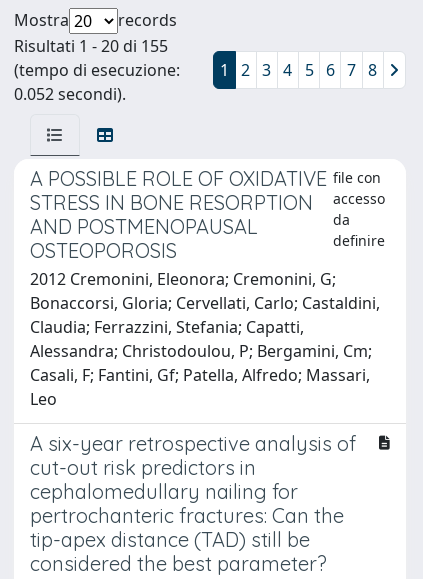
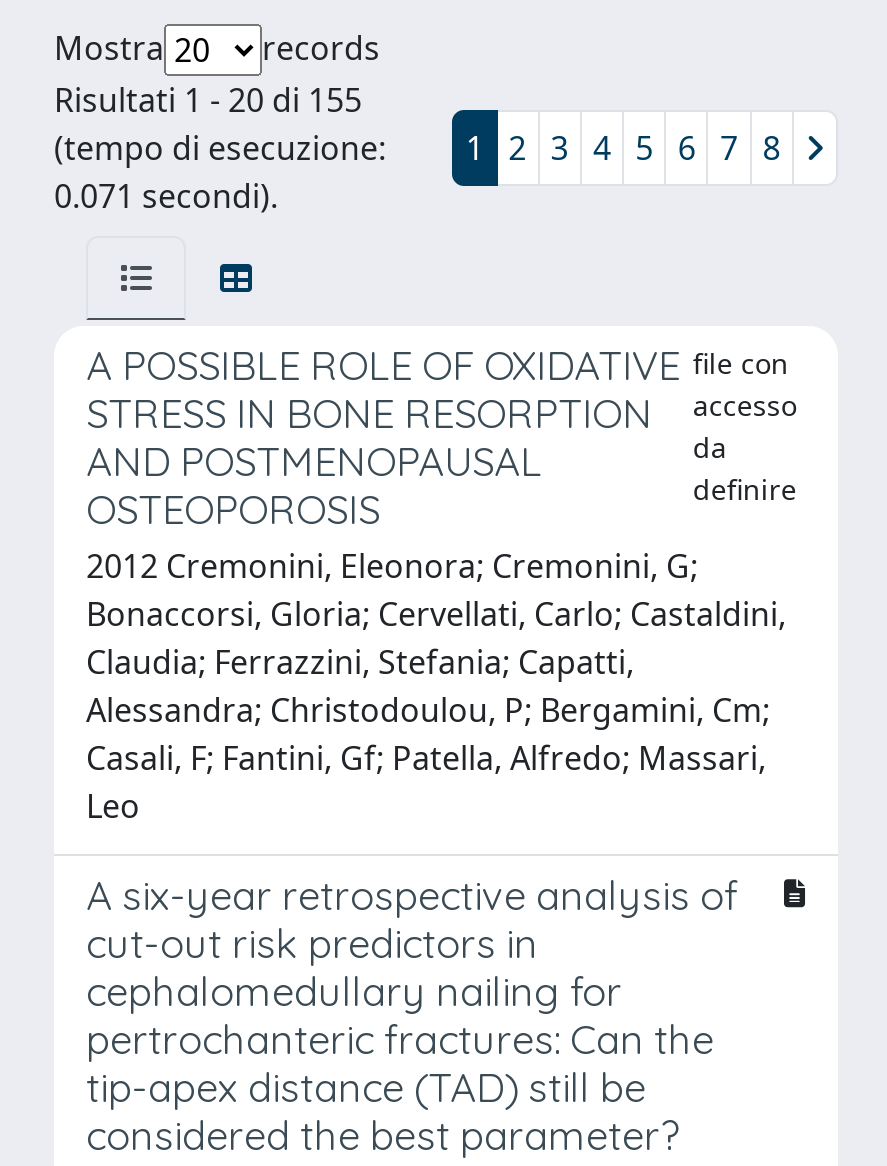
[14,83,126,105] 0.052 secondi). -> [54,174,278,218] 0.071 secondi).

